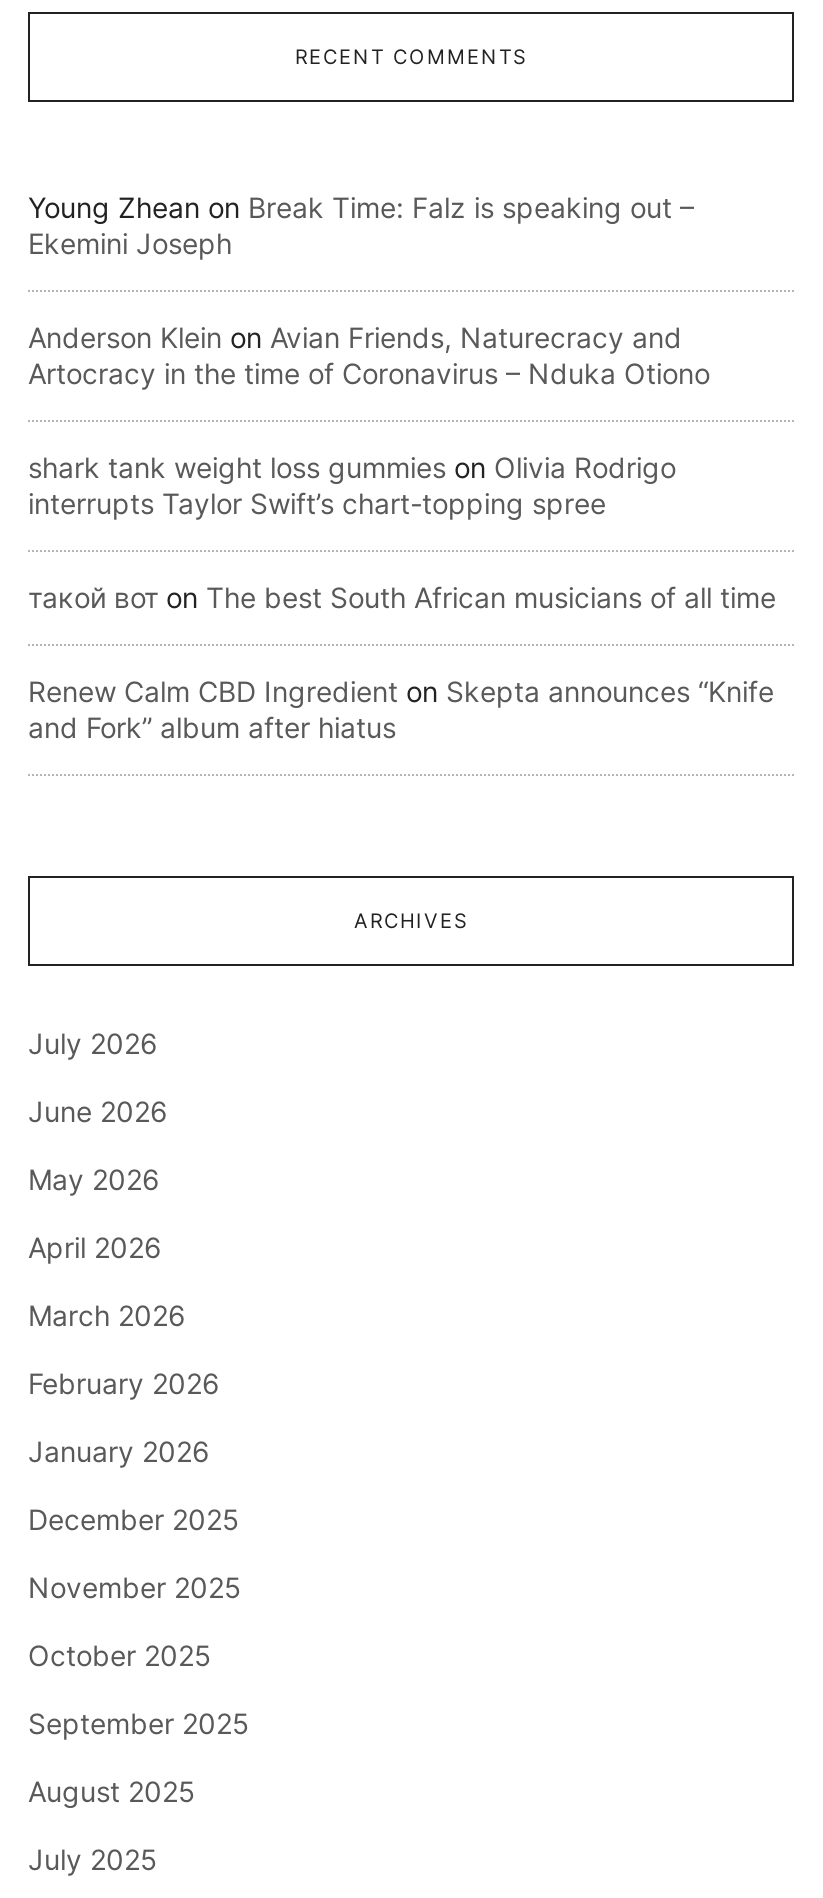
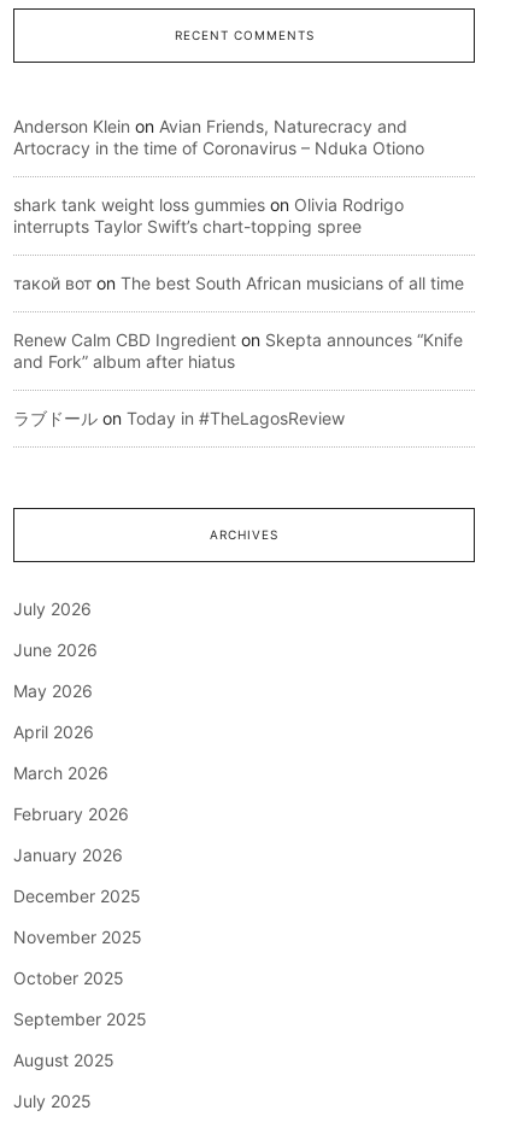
[28,190,694,260] Young Zhean on Break Time: Falz is speaking out – | Ekemini Joseph -> none
moved [28,320,776,744] -> [13,116,464,372]: Anderson Klein on Avian Friends, Naturecracy and | Artocracy in the time of Coronavirus – Nduka Otiono | shark tank weight loss gummies on Olivia Rodrigo | interrupts Taylor Swift’s chart-topping spree | такой вот on The best South African musicians of all time | Renew Calm CBD Ingredient on Skepta announces “Knife | and Fork” album after hiatus
none -> [13,408,345,428] ラブドールon Today in #TheLagosReview

